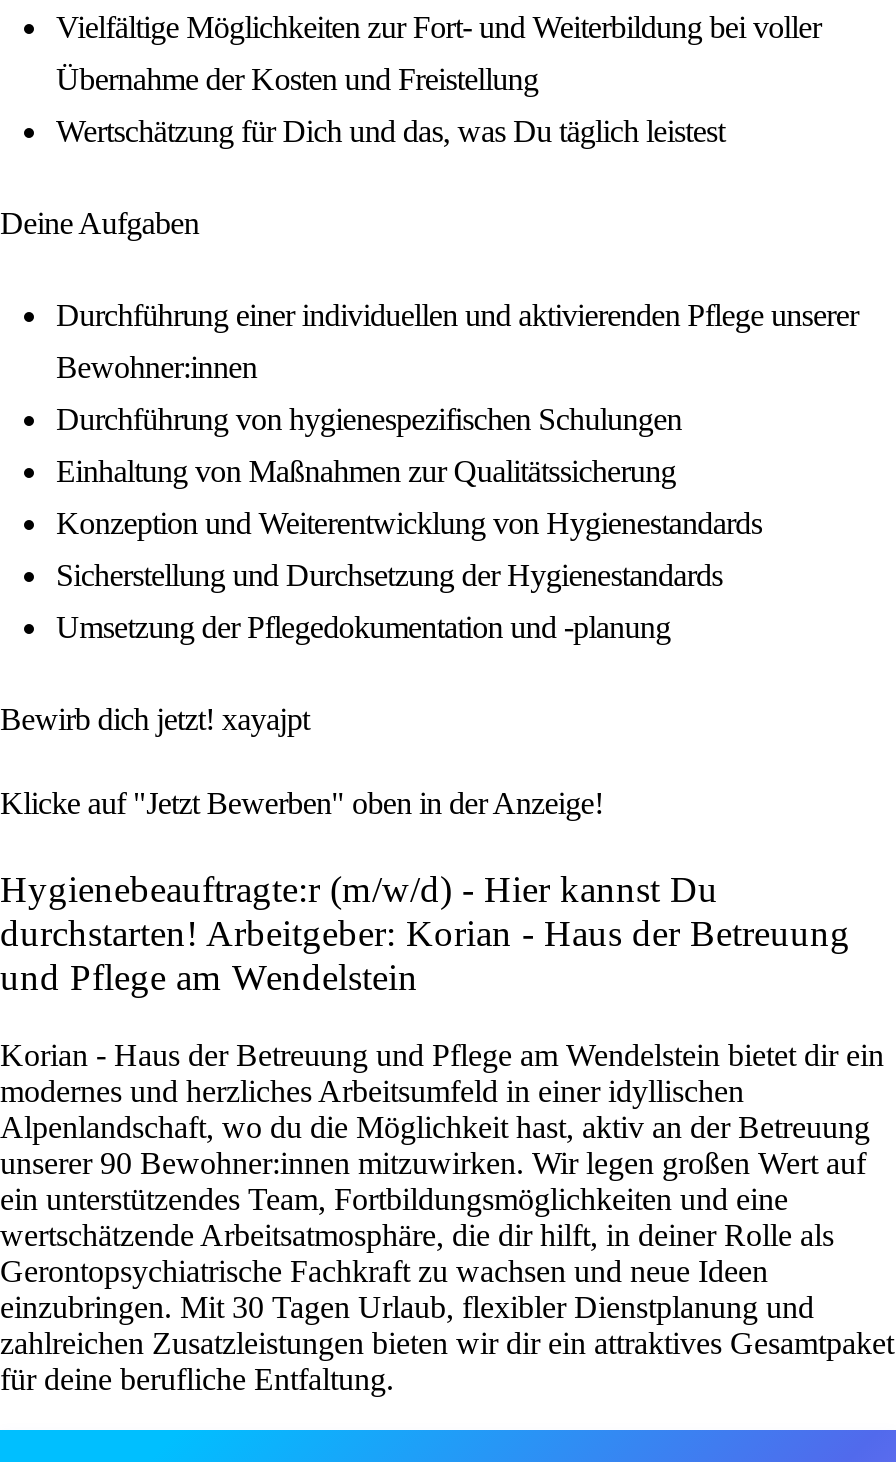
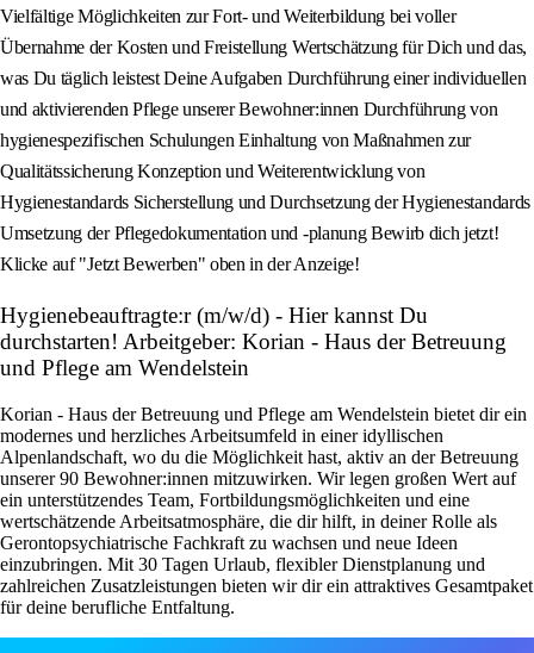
[0,63,858,737] Übernahme der Kosten und Freistellung | Wertschätzung für Dich und das, was Du täglich leistest | Deine Aufgaben | Durchführung einer individuellen und aktivierenden Pflege unserer | Bewohner:innen | Durchführung von hygienespezifischen Schulungen | Einhaltung von Maßnahmen zur Qualitätssicherung | Konzeption und Weiterentwicklung von Hygienestandards | Sicherstellung und Durchsetzung der Hygienestandards | Umsetzung der Pflegedokumentation und -planung | Bewirb dich jetzt! xayajpt -> [0,37,530,243] Übernahme der Kosten und Freistellung Wertschätzung für Dich und das, | was Du täglich leistest Deine Aufgaben Durchführung einer individuellen | und aktivierenden Pflege unserer Bewohner:innen Durchführung von | hygienespezifischen Schulungen Einhaltung von Maßnahmen zur | Qualitätssicherung Konzeption und Weiterentwicklung von | Hygienestandards Sicherstellung und Durchsetzung der Hygienestandards | Umsetzung der Pflegedokumentation und -planung Bewirb dich jetzt!

